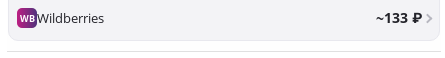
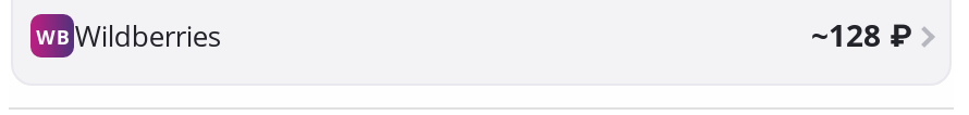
[375,8,421,27] ~133 ₽ -> [811,14,911,56] ~128 ₽

